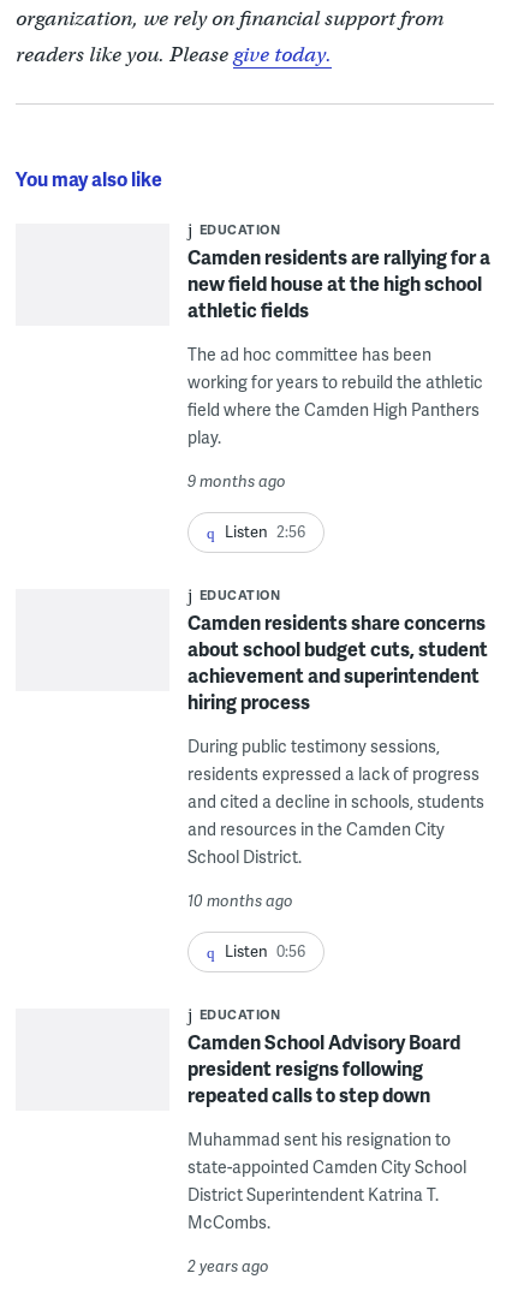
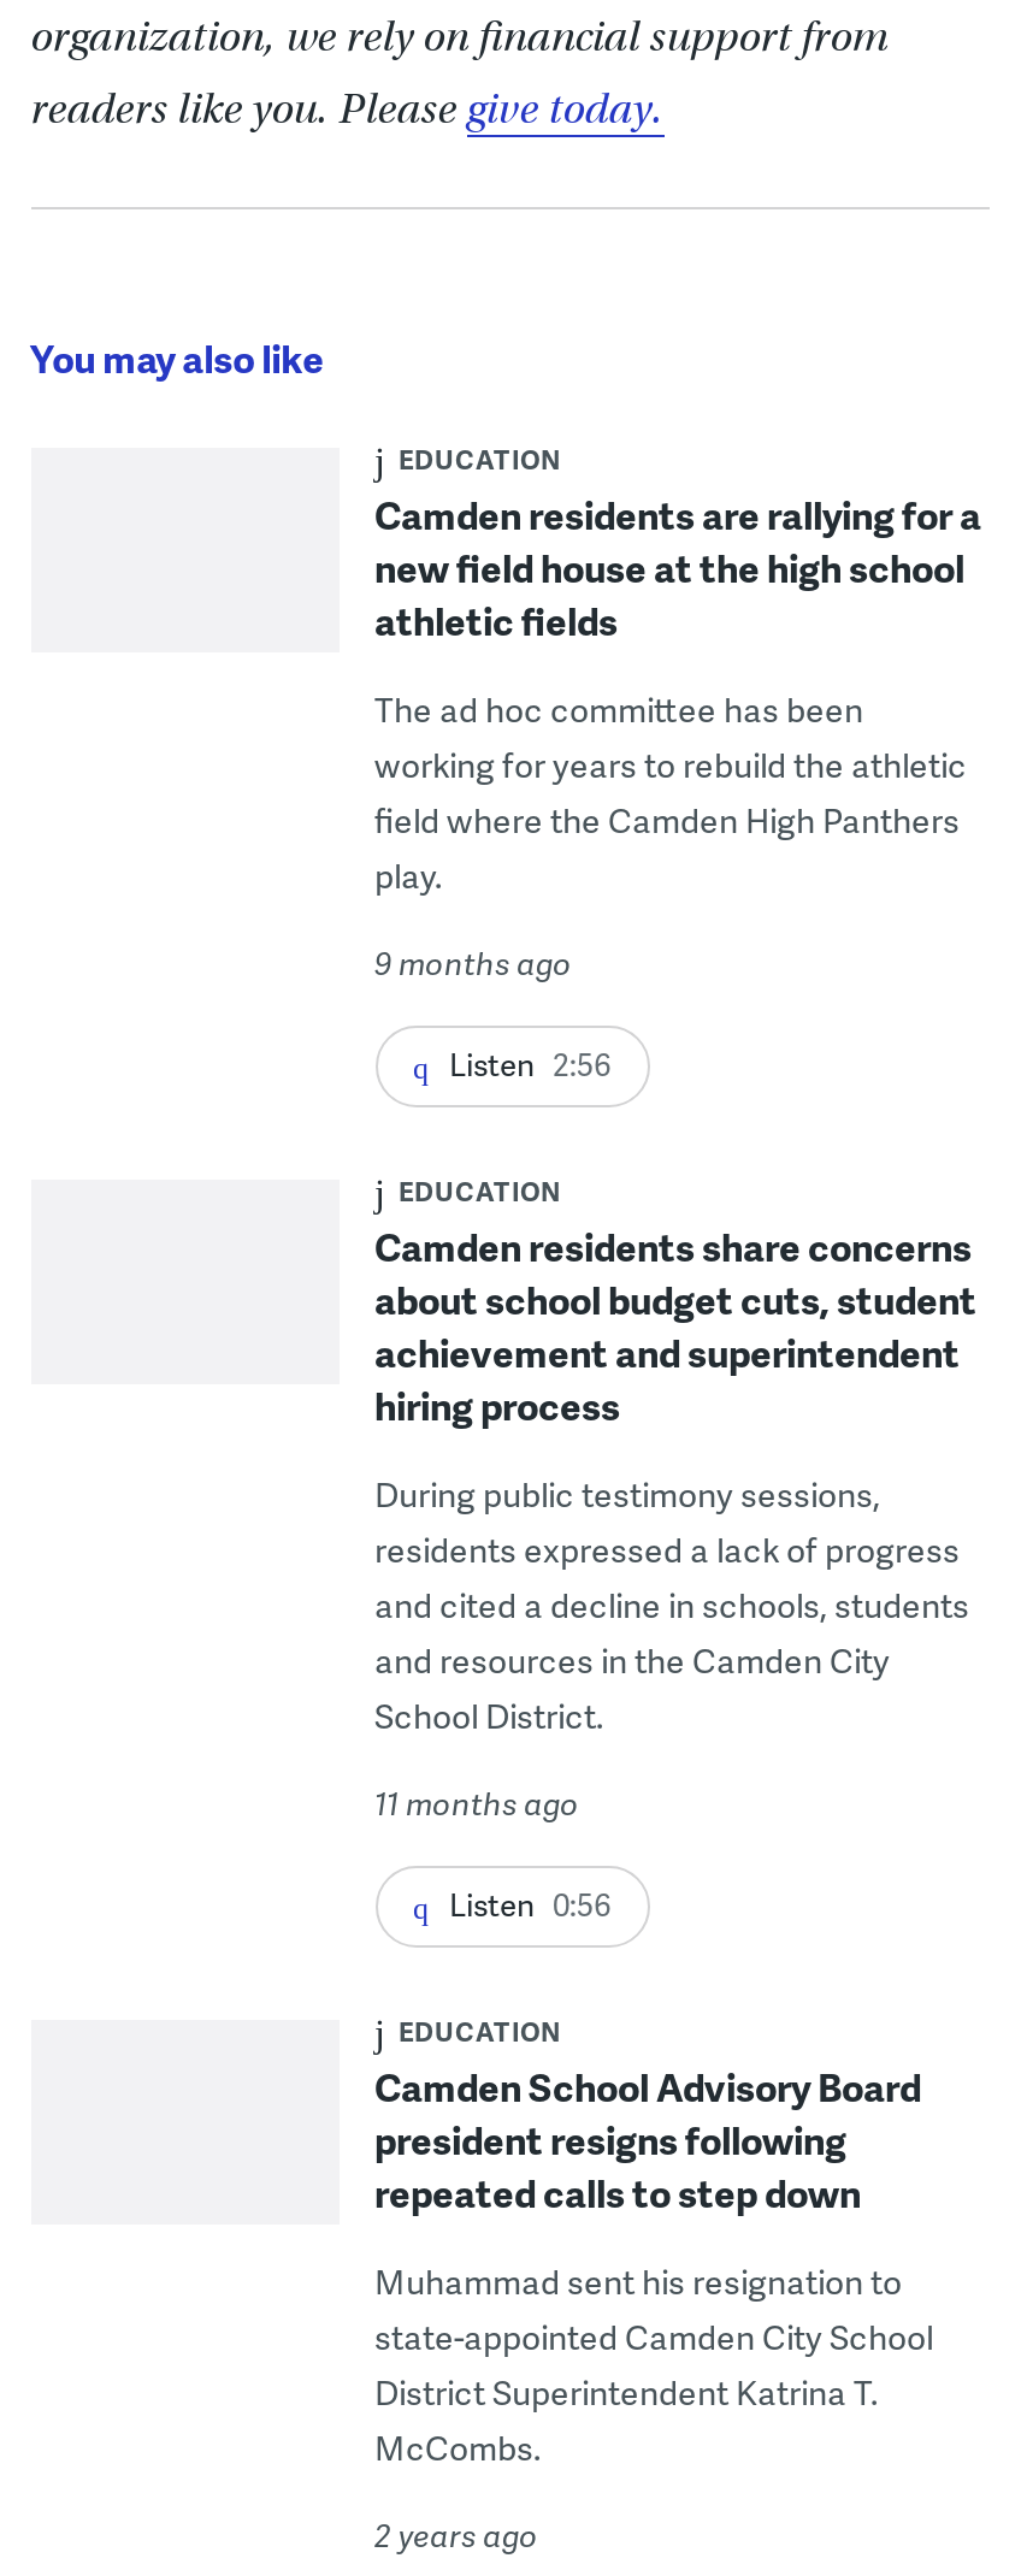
[187,890,293,911] 10 months ago -> [374,1782,579,1825] 11 months ago

